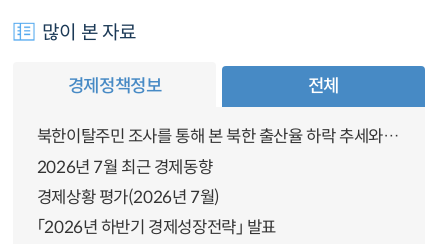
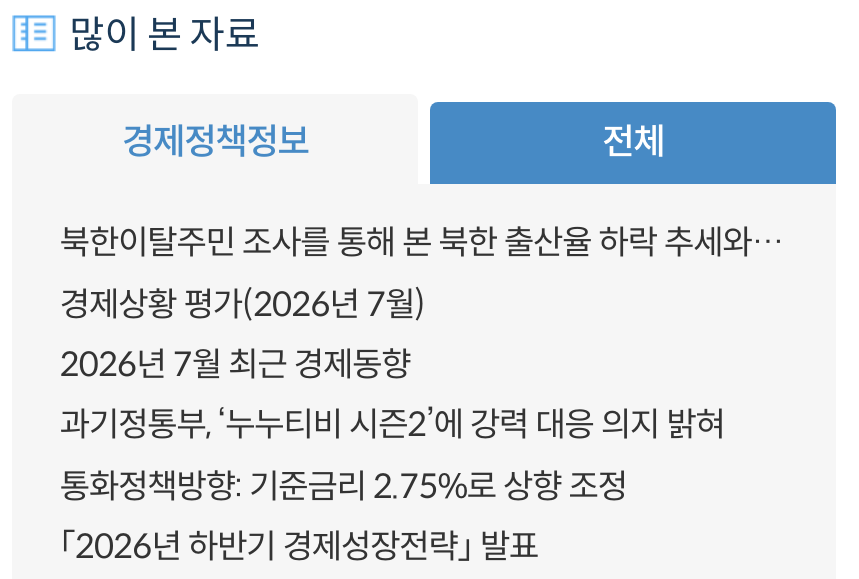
none -> [60,405,725,507] 과기정통부, ‘누누티비 시즌2’에 강력 대응 의지 밝혀 | 통화정책방향: 기준금리 2.75%로 상향 조정
moved [37,187,220,208] -> [60,283,425,325]: 경제상황 평가(2026년 7월)

